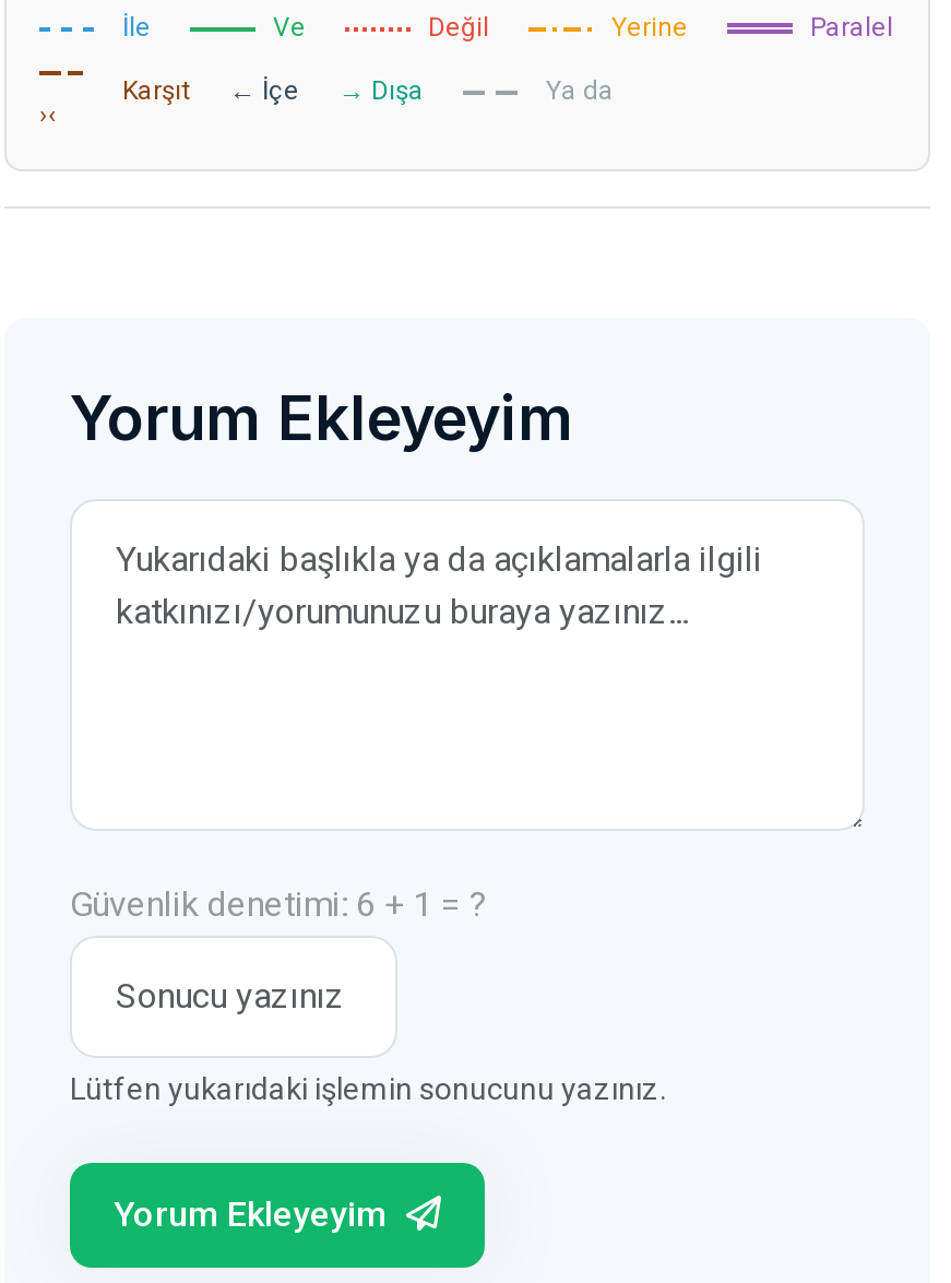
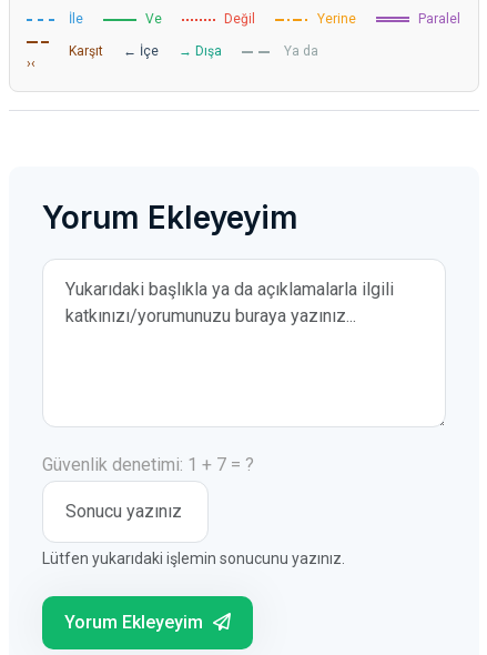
[70,883,487,924] Güvenlik denetimi: 6 + 1 = ? -> [42,454,254,475] Güvenlik denetimi: 1 + 7 = ?

